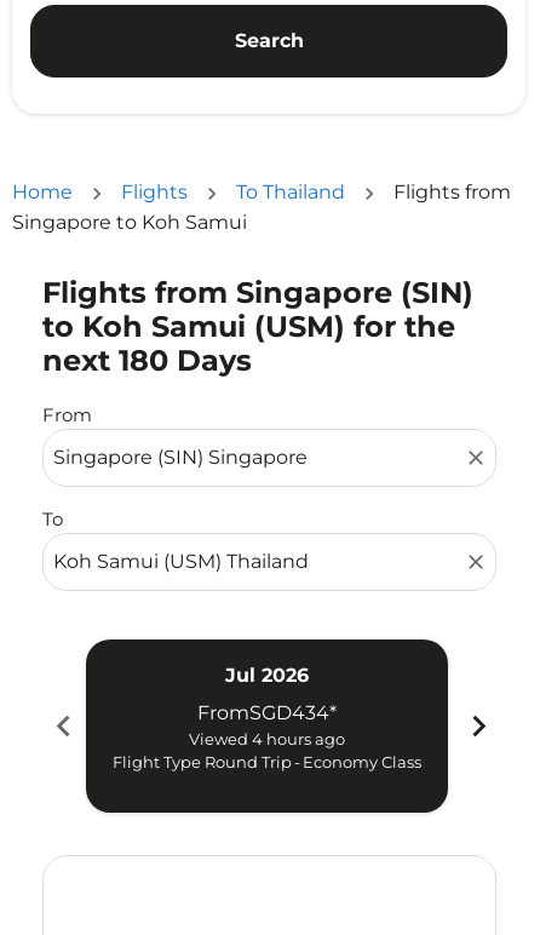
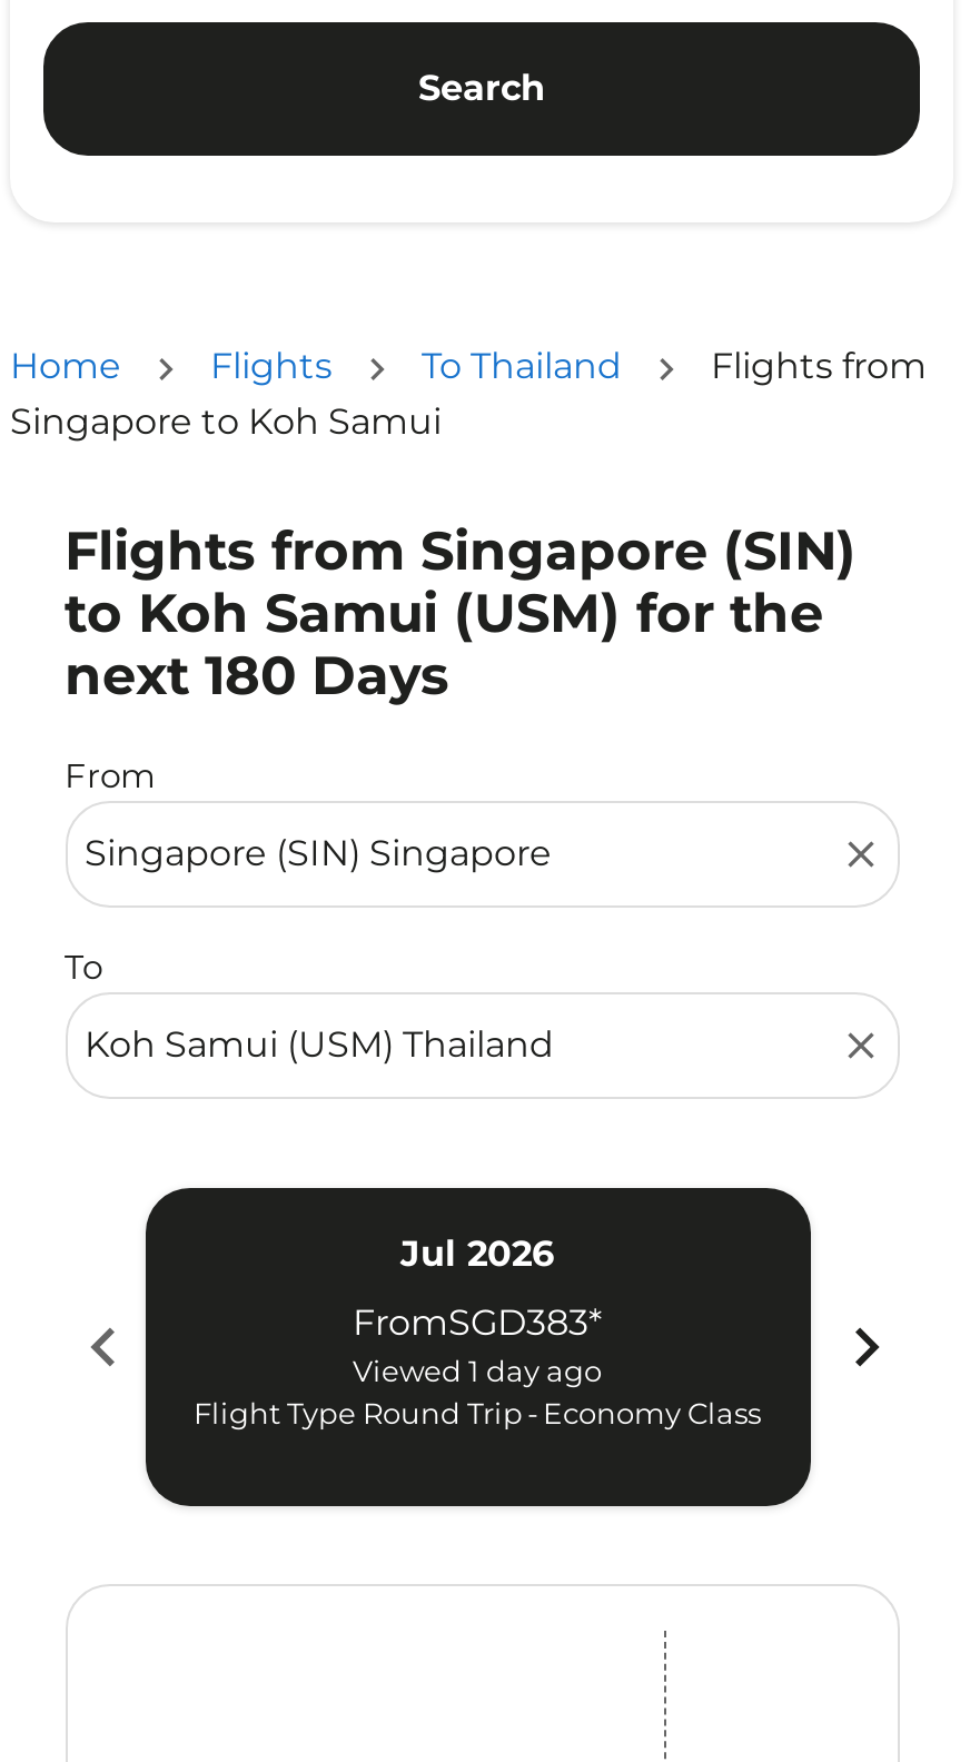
[197,701,336,724] FromSGD434* -> [353,1301,602,1344] FromSGD383*
[188,729,344,748] Viewed 4 hours ago -> [353,1353,602,1388] Viewed 1 day ago

